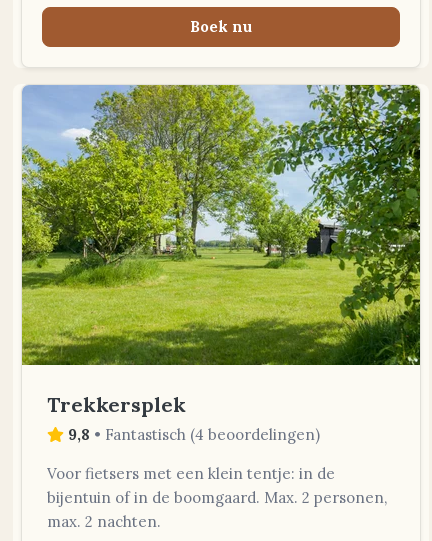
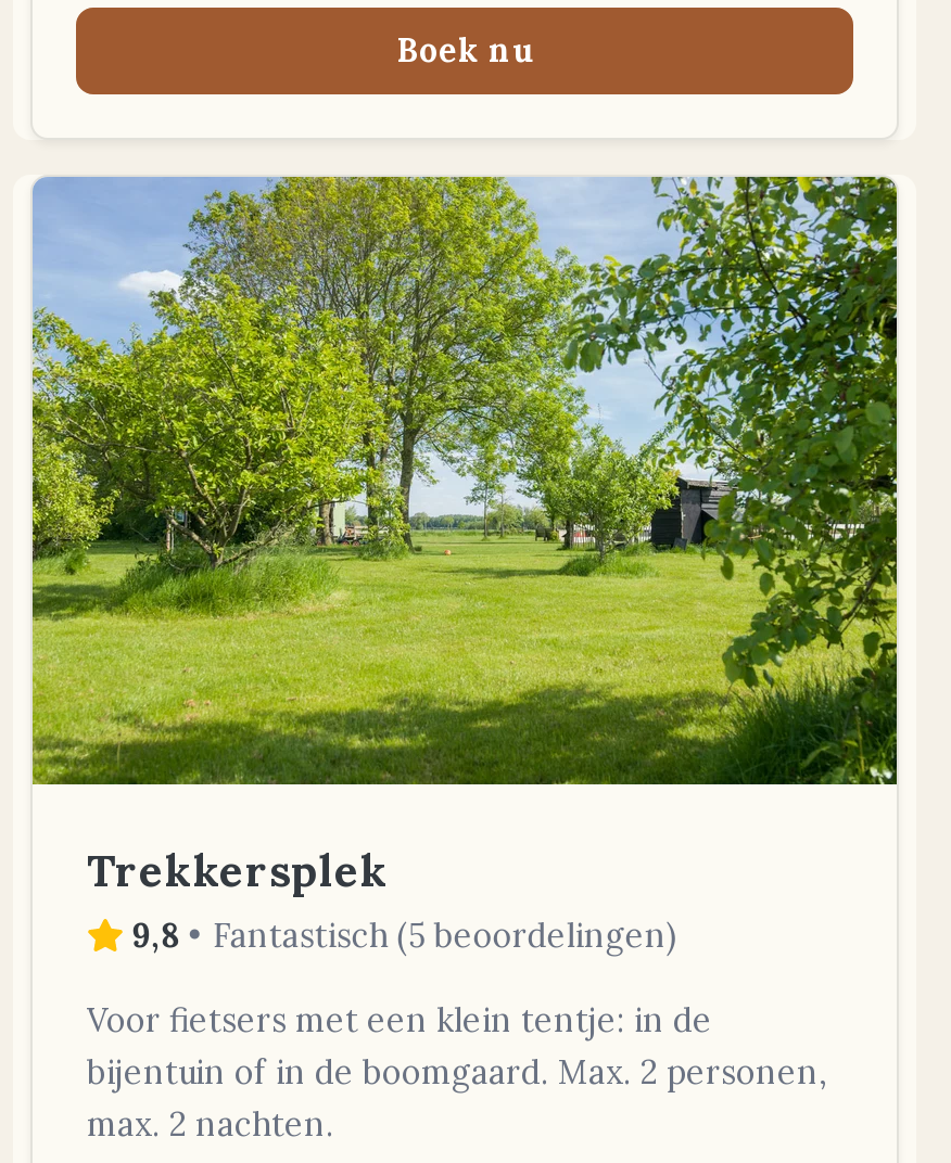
[68,425,320,444] 9,8 • Fantastisch (4 beoordelingen) -> [132,915,677,956] 9,8 • Fantastisch (5 beoordelingen)

